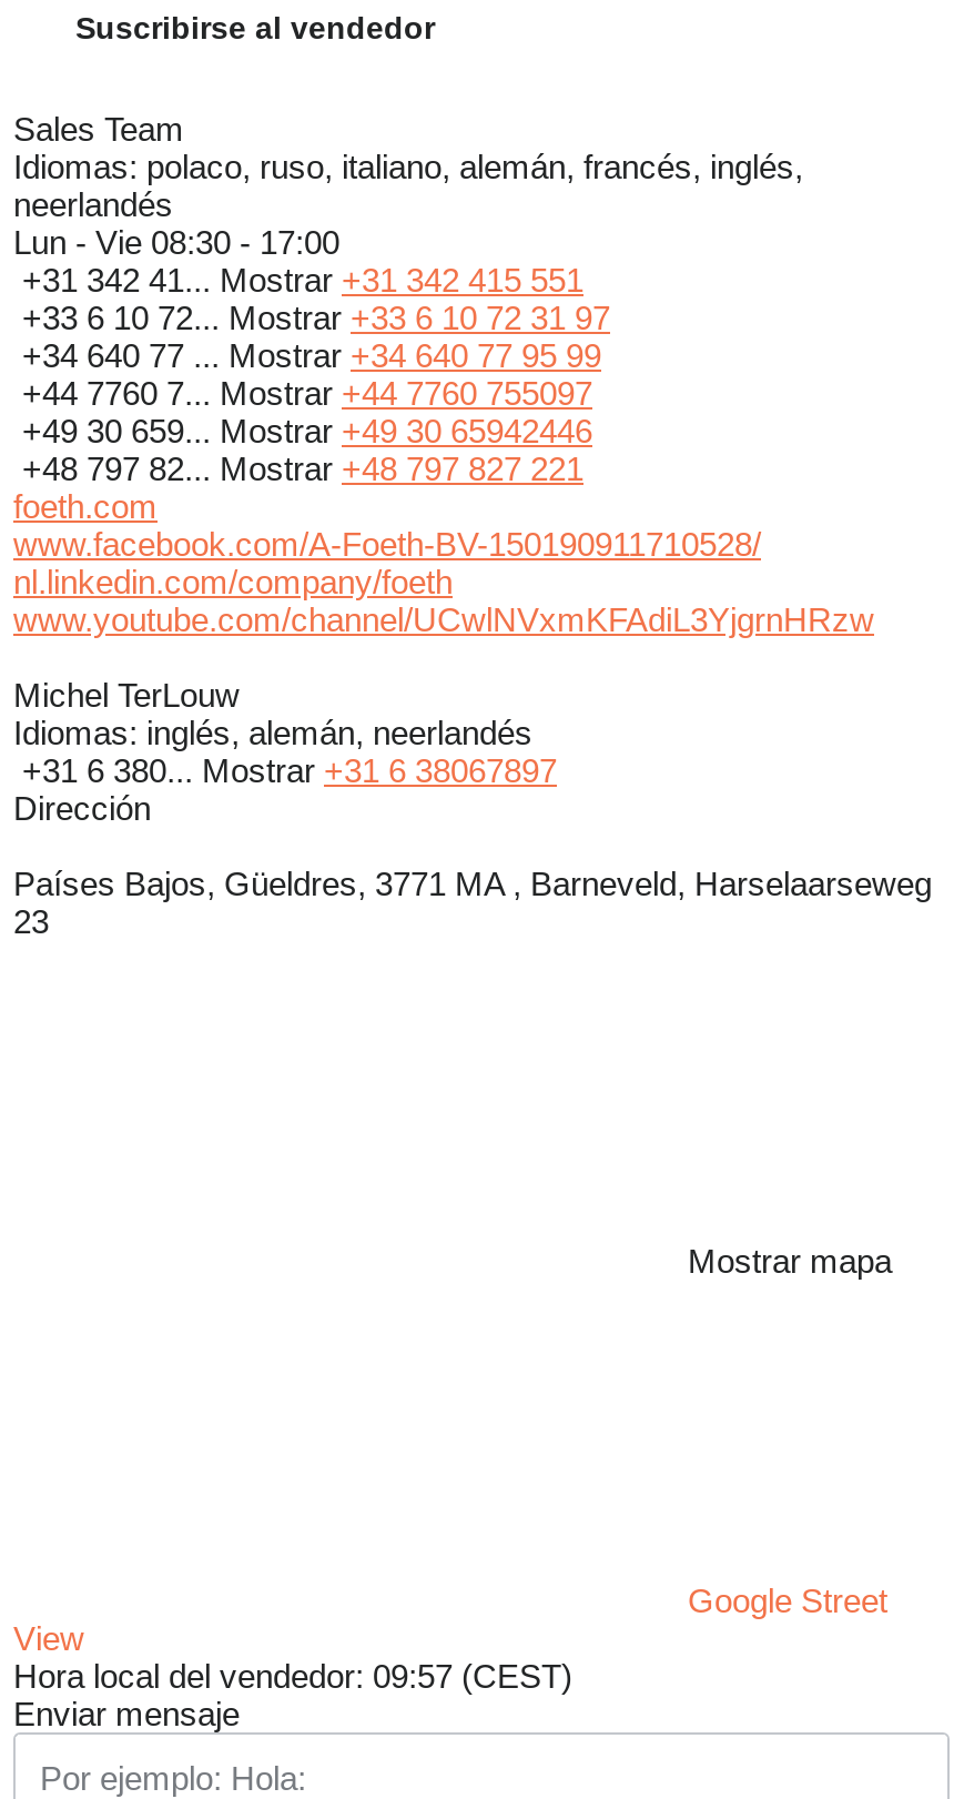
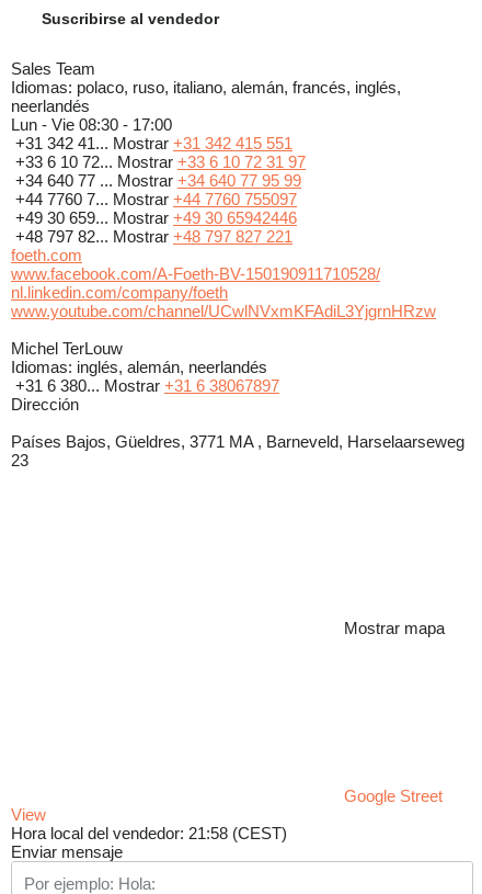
[13,1657,572,1695] Hora local del vendedor: 09:57 (CEST) -> [11,824,287,843] Hora local del vendedor: 21:58 (CEST)

